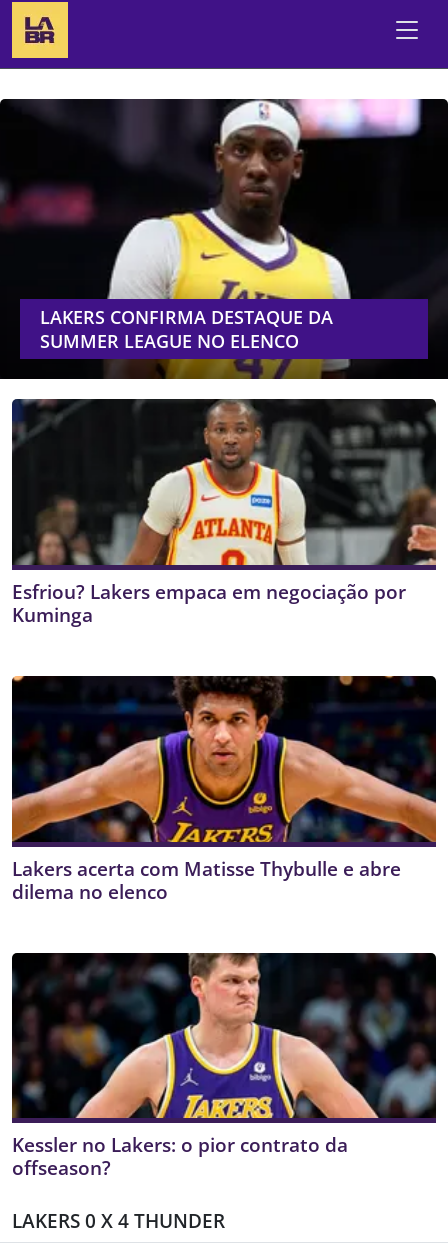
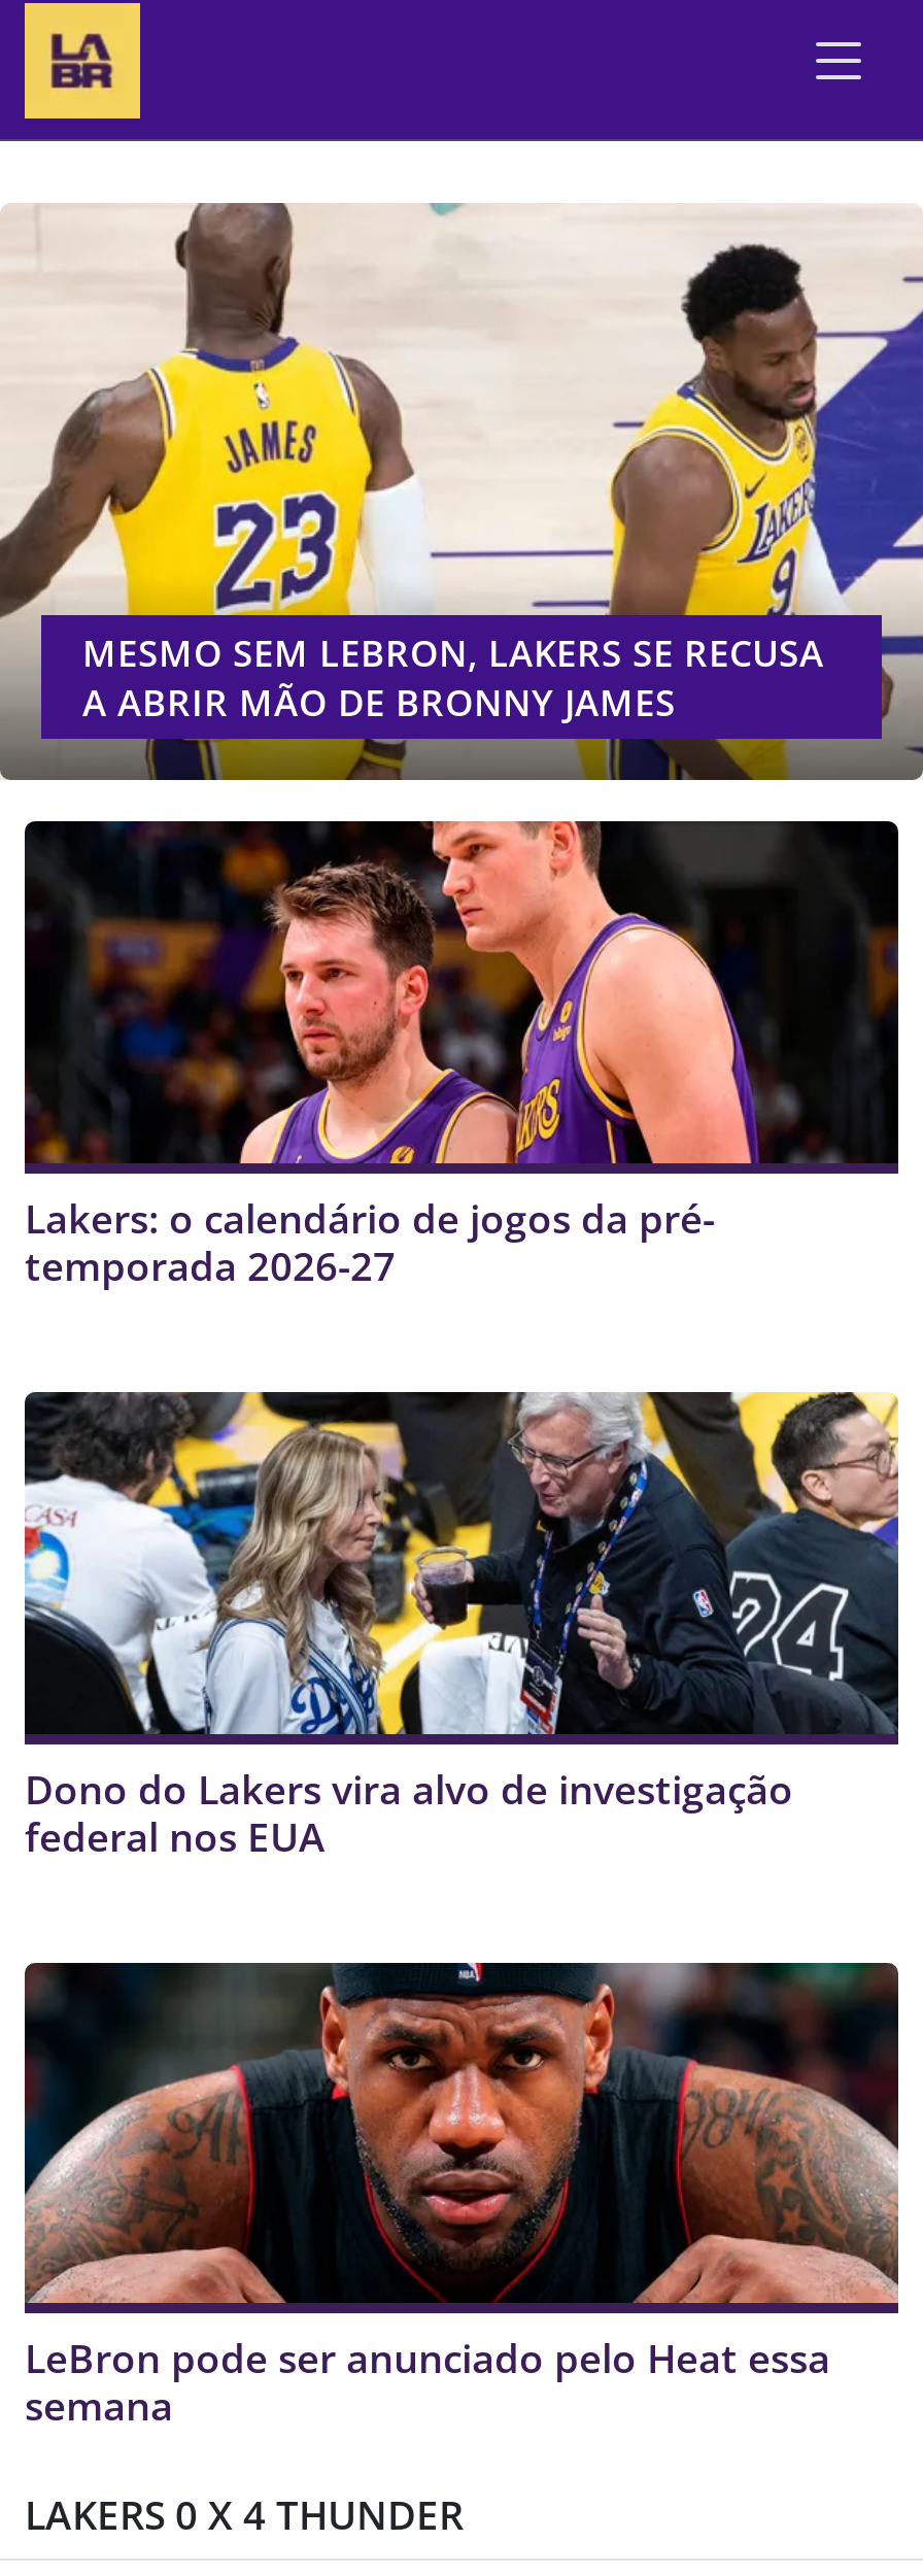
[3,98,445,380] [image] | LAKERS CONFIRMA DESTAQUE DA | SUMMER LEAGUE NO ELENCO -> [6,201,917,782] [image] | MESMO SEM LEBRON, LAKERS SE RECUSA | A ABRIR MÃO DE BRONNY JAMES
[12,398,437,628] [image] | Esfriou? Lakers empaca em negociação por | Kuminga -> [25,819,900,1293] [image] | Lakers: o calendário de jogos da pré- | temporada 2026-27
[11,675,437,905] [image] | Lakers acerta com Matisse Thybulle e abre | dilema no elenco -> [23,1390,900,1863] [image] | Dono do Lakers vira alvo de investigação | federal nos EUA
[11,952,437,1181] [image] | Kessler no Lakers: o pior contrato da | offseason? -> [23,1961,900,2433] [image] | LeBron pode ser anunciado pelo Heat essa | semana

